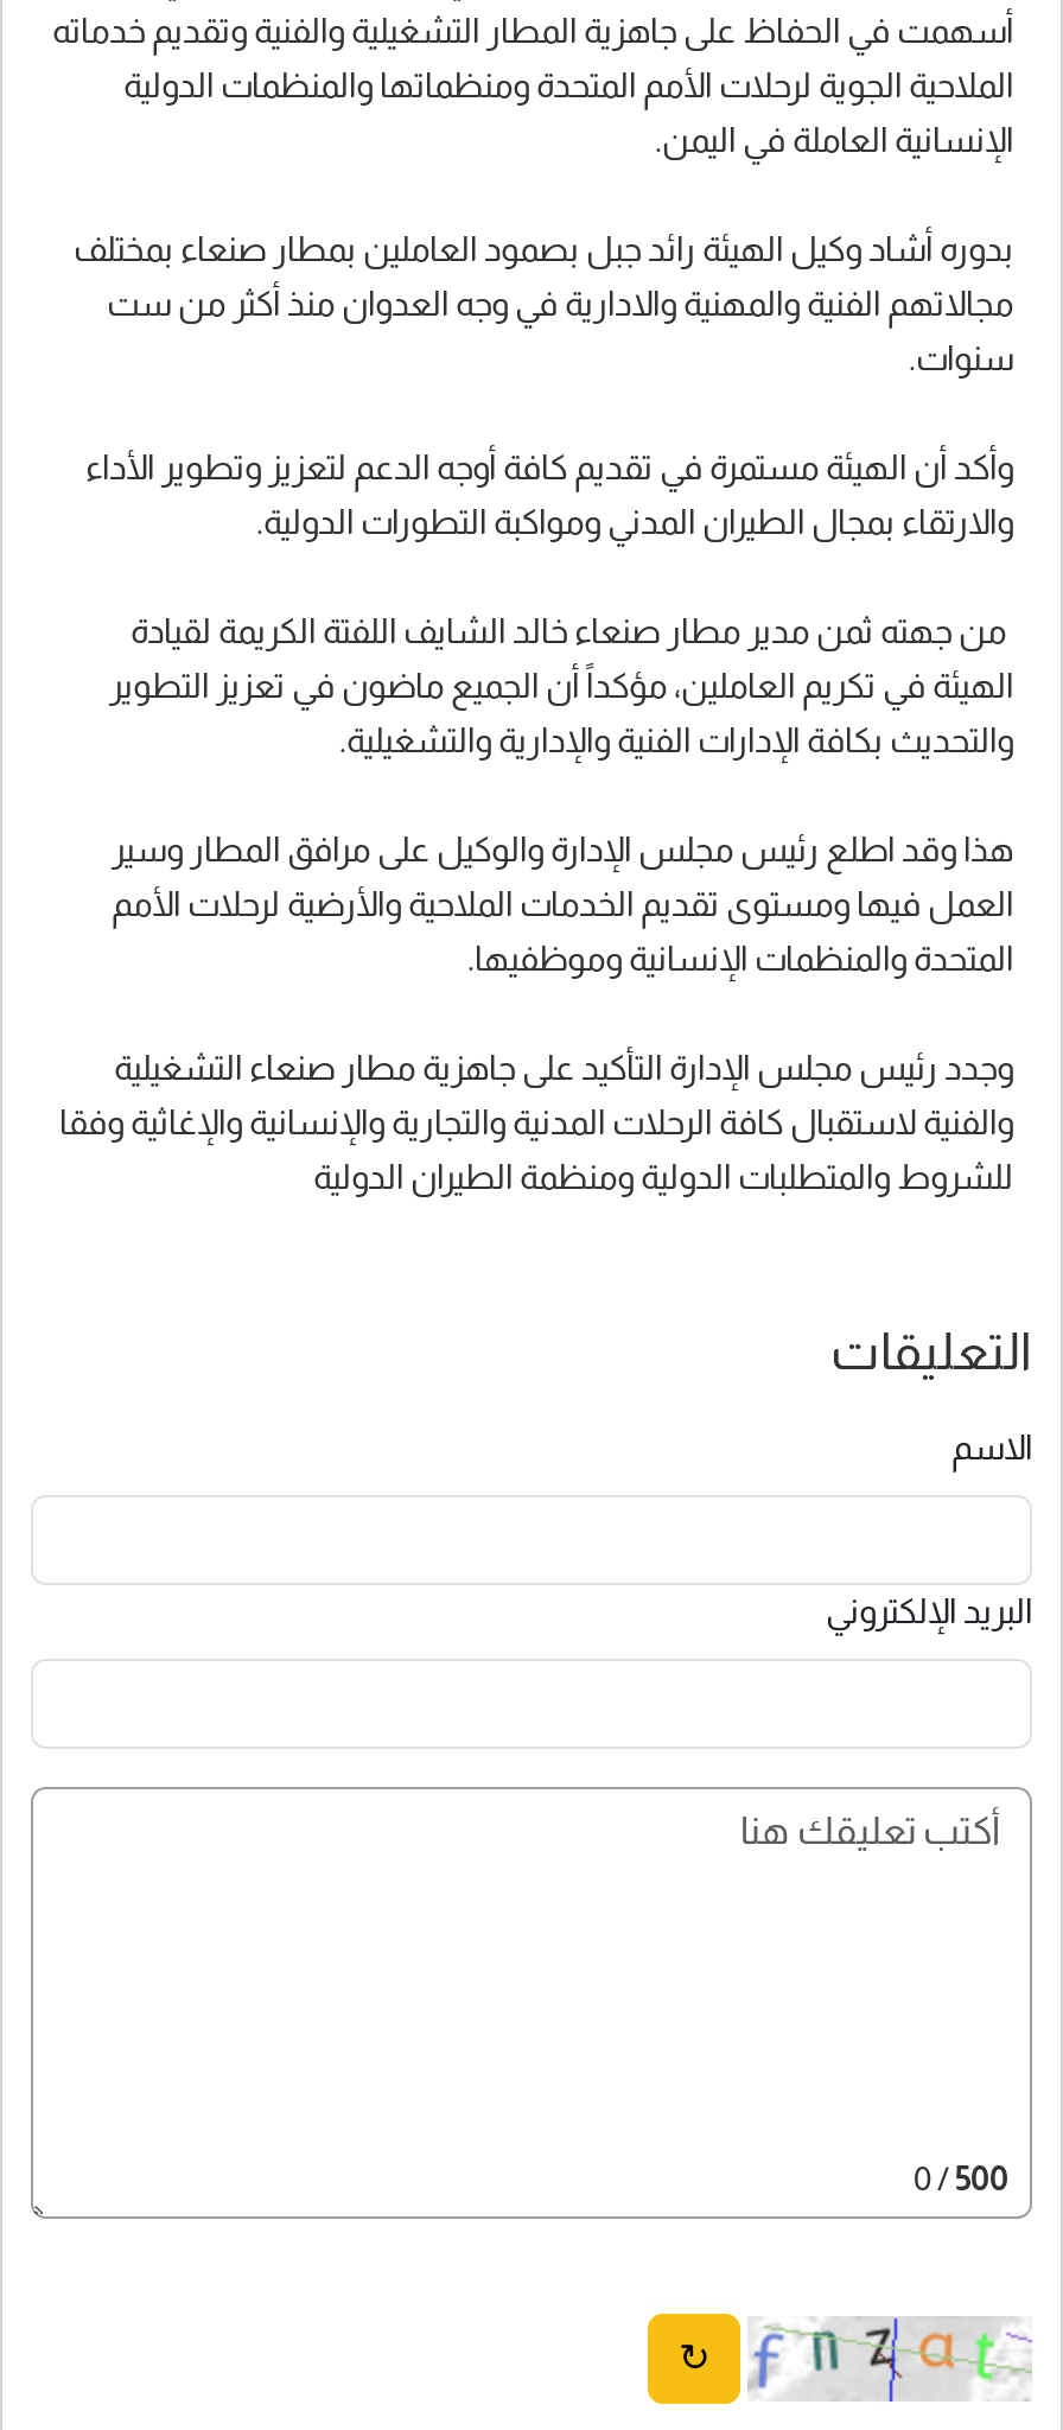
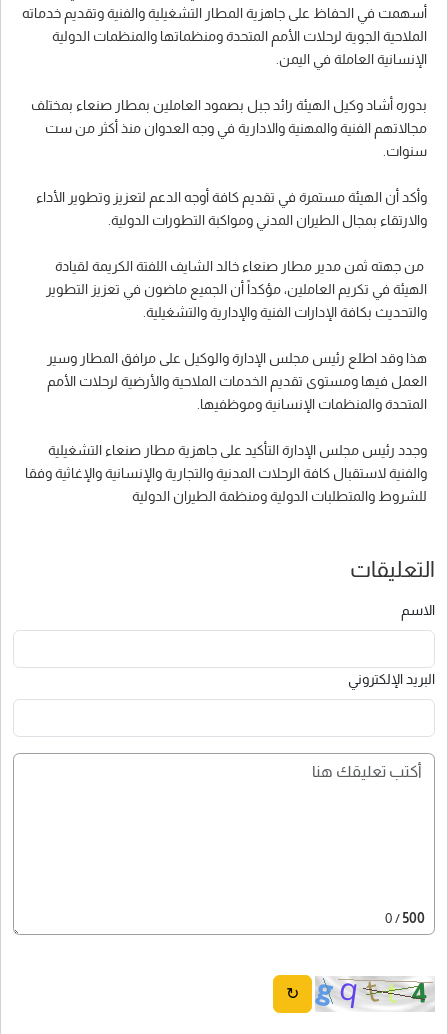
[733,2316,1032,2404] [image] -> [308,976,435,1013] [image]

